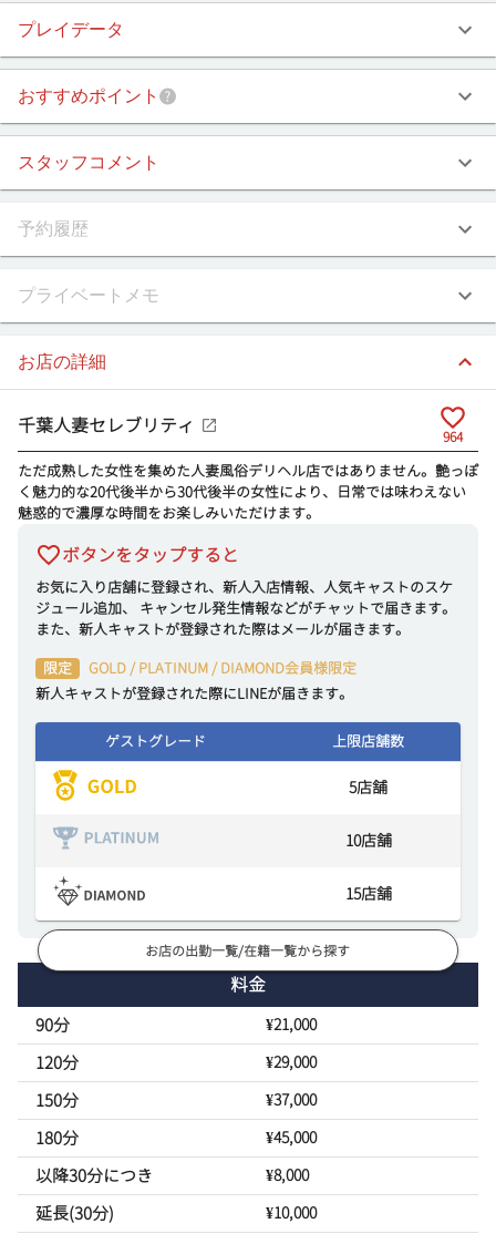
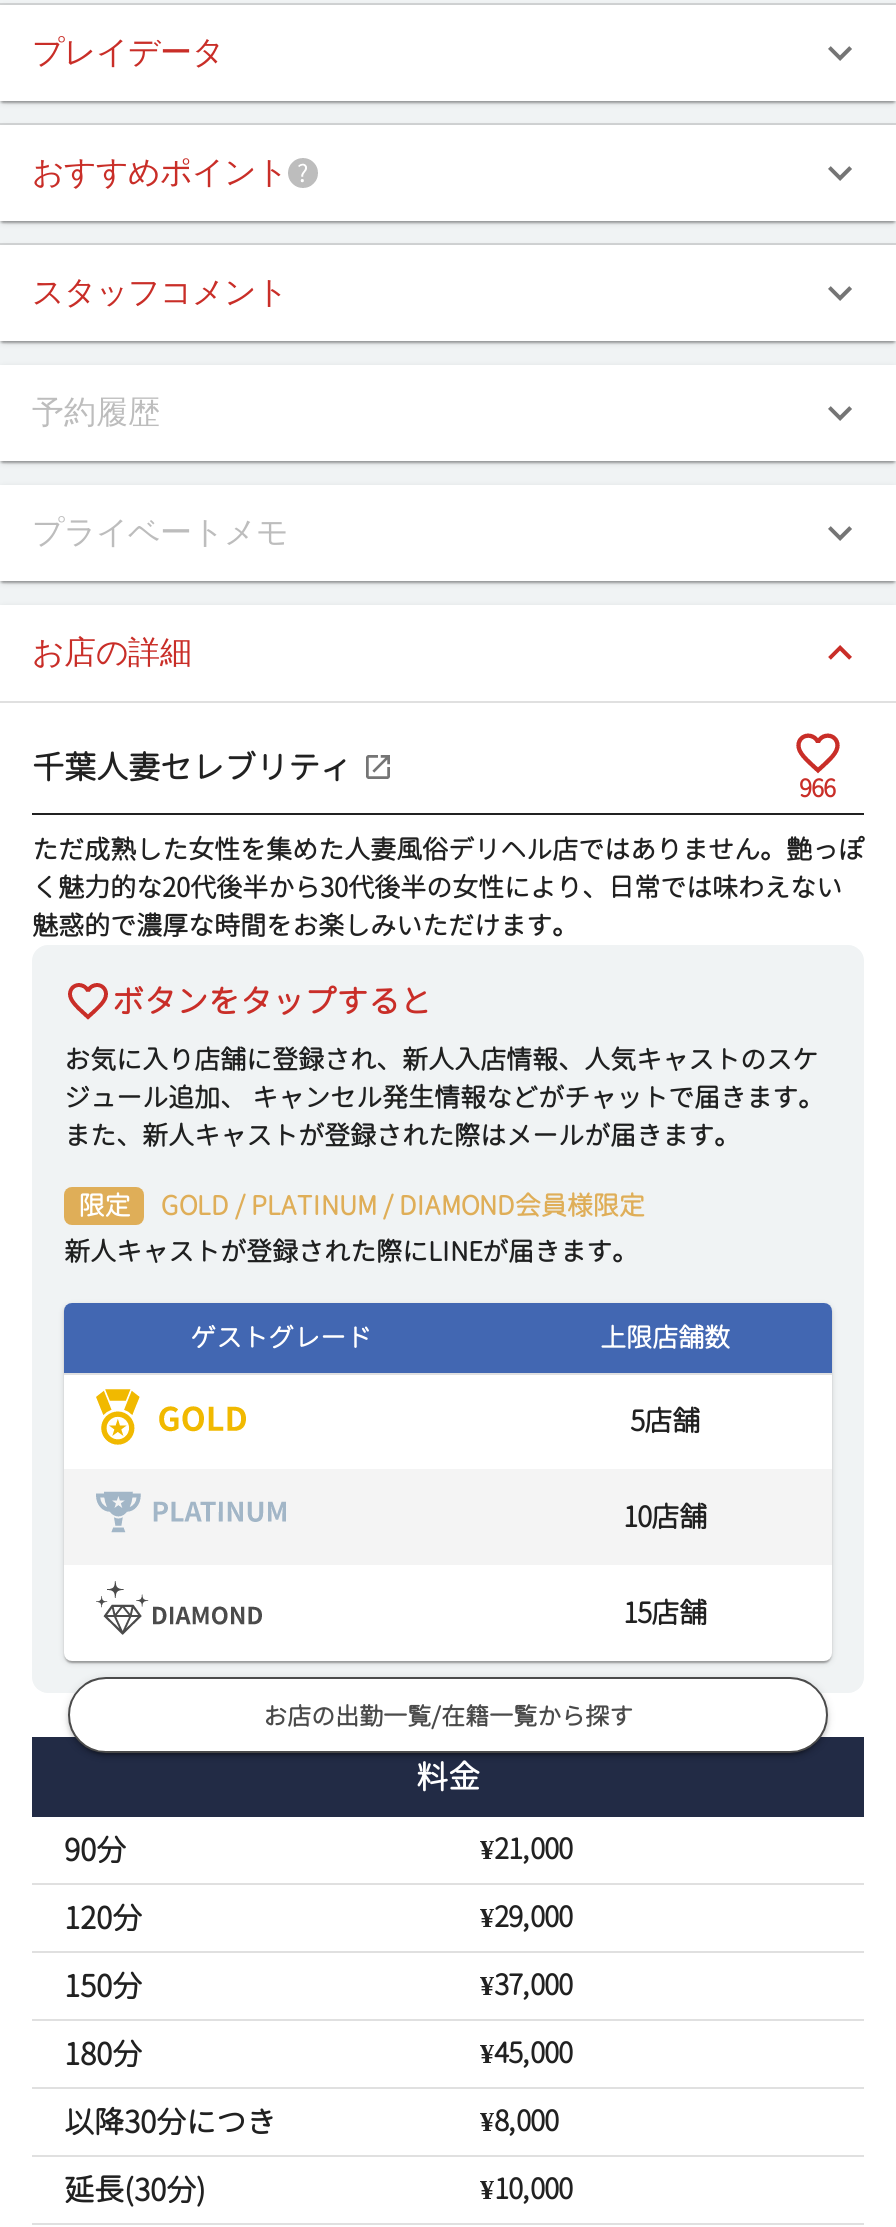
[442,427,462,446] 964 -> [799,771,835,805] 966

